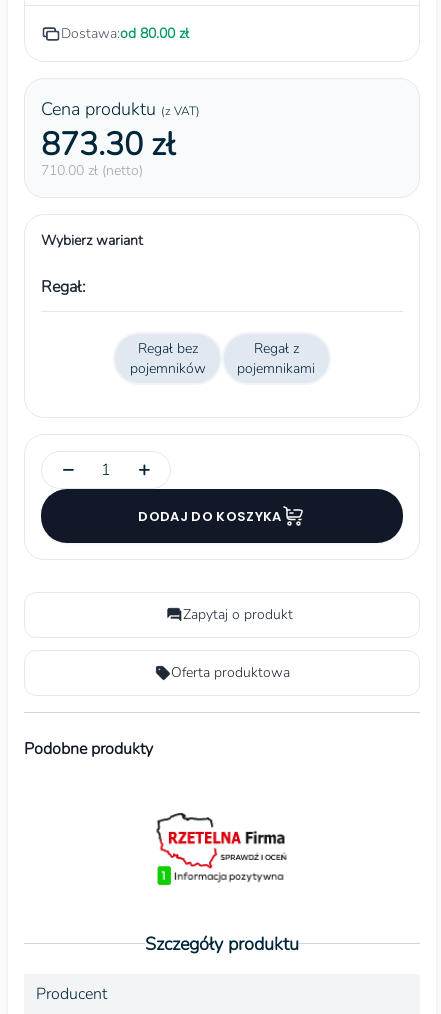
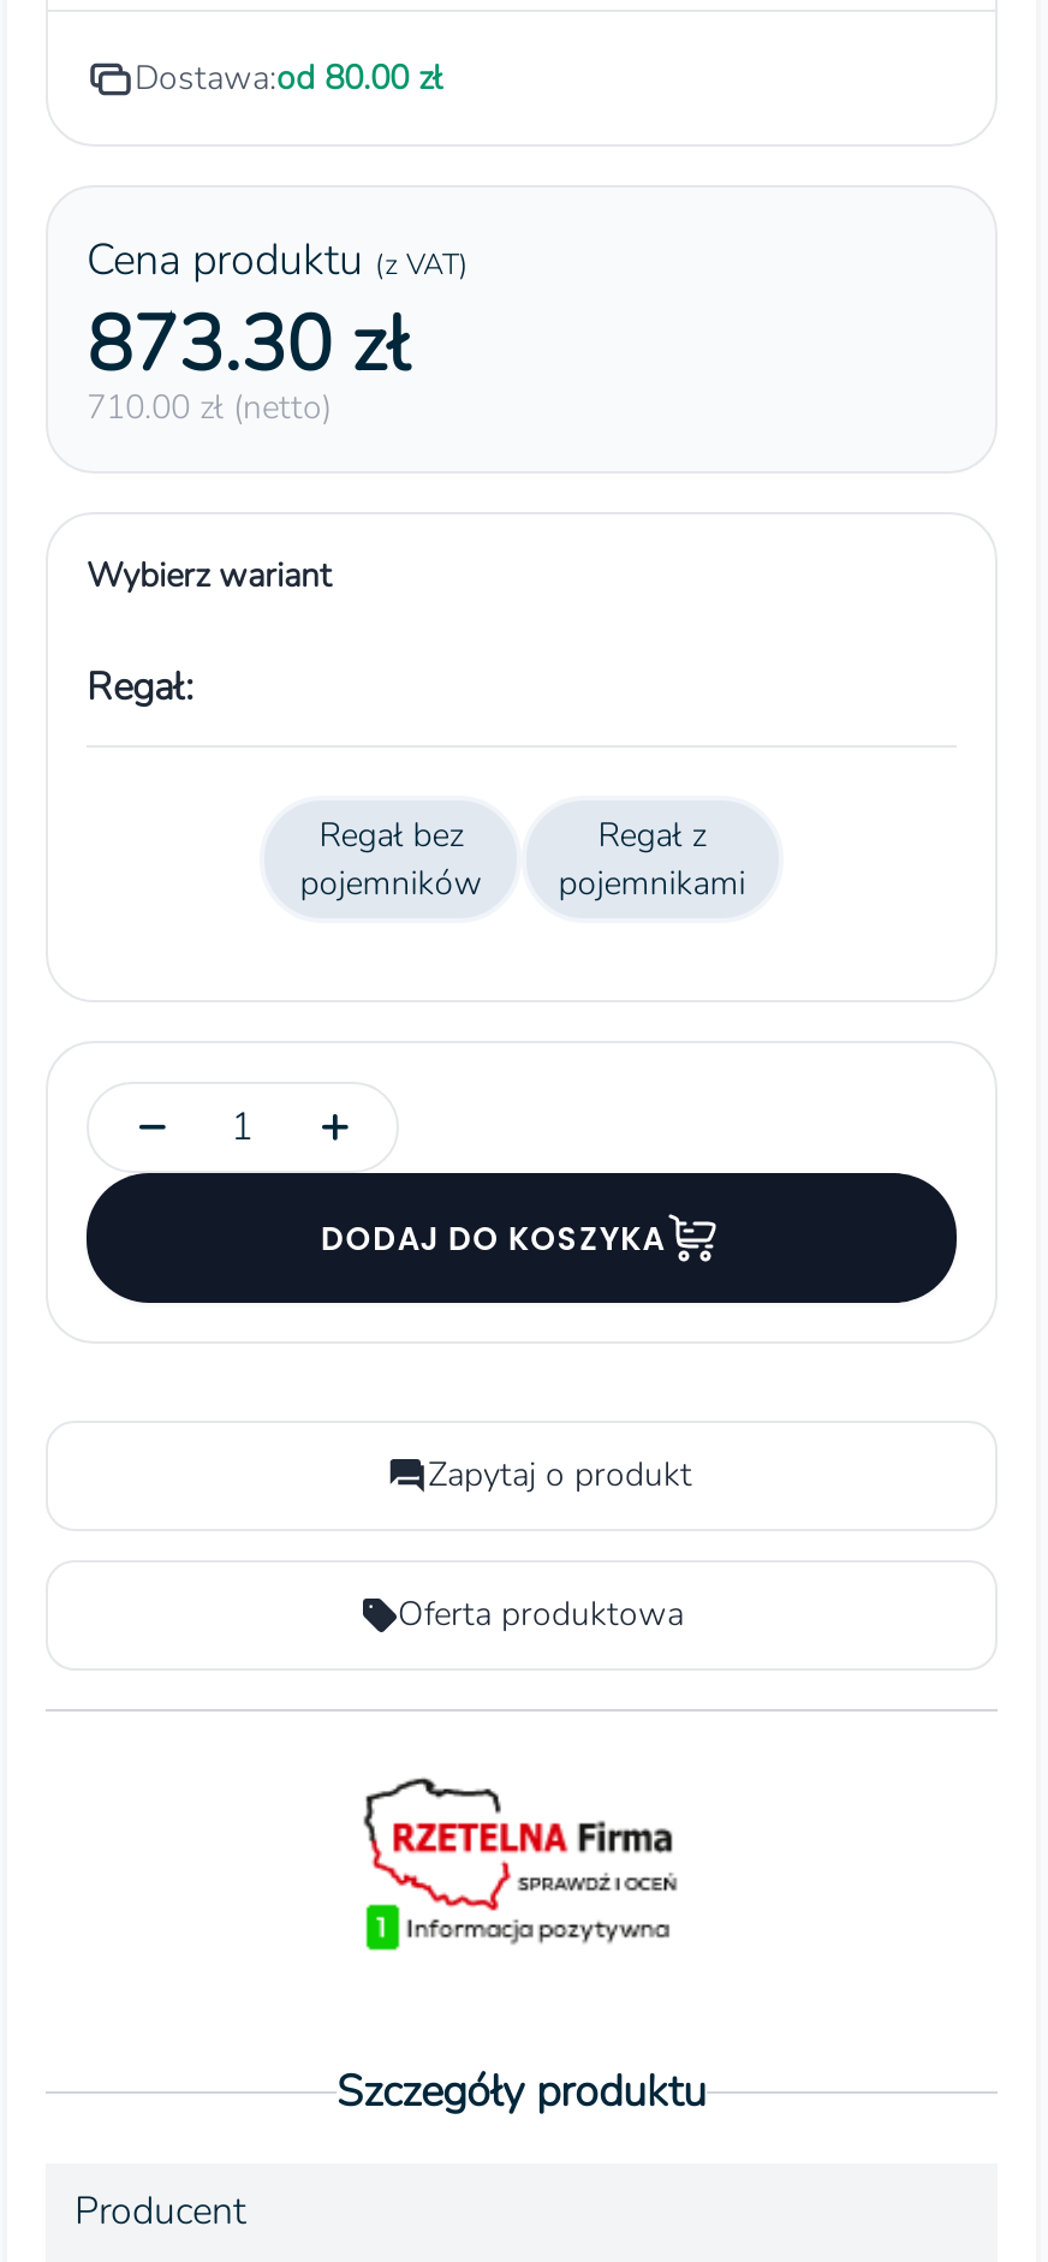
[24,738,153,760] Podobne produkty -> none

